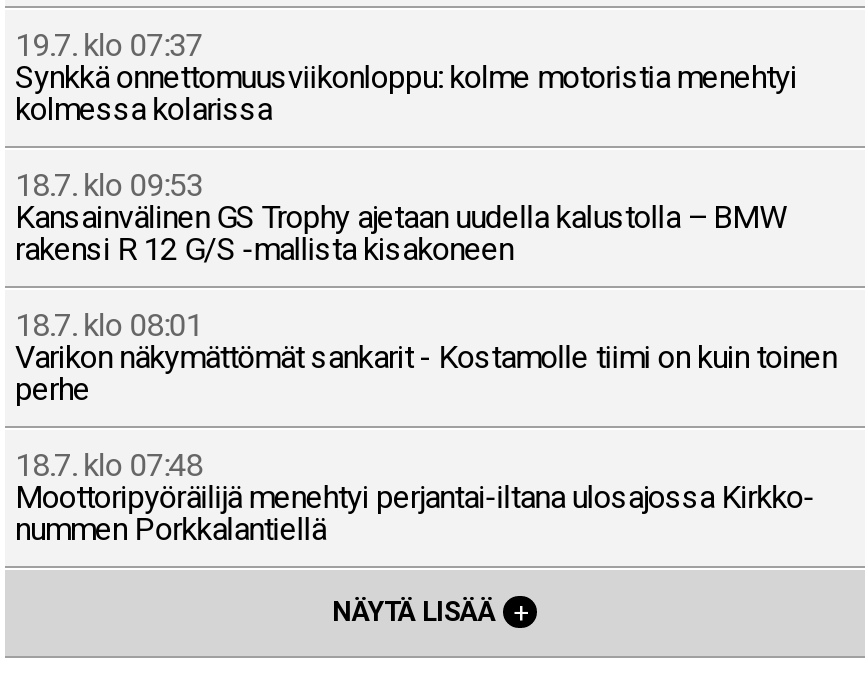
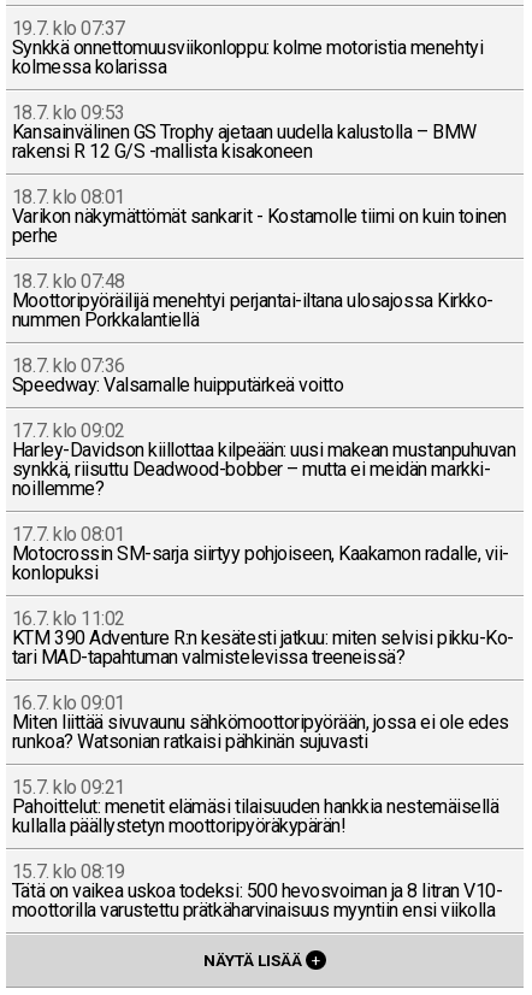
none -> [12,354,515,921] 18.7. klo 07:36 | Speedway: Valsarnalle huipputärkeä voitto | 17.7. klo 09:02 | Harley-Davidson kiillottaa kilpeään: uusi makean mustanpuhuvan | synkkä, riisuttu Deadwood-bobber – mutta ei meidän markki | noillemme? | 17.7. klo 08:01 | Motocrossin SM-sarja siirtyy pohjoiseen, Kaakamon radalle, vii | konlopuksi | 16.7. klo 11:02 | KTM 390 Adventure R:n kesätesti jatkuu: miten selvisi pikku-Ko | tari MAD-tapahtuman valmistelevissa treeneissä? | 16.7. klo 09:01 | Miten liittää sivuvaunu sähkömoottoripyörään, jossa ei ole edes | runkoa? Watsonian ratkaisi pähkinän sujuvasti | 15.7. klo 09:21 | Pahoittelut: menetit elämäsi tilaisuuden hankkia nestemäisellä | kullalla päällystetyn moottoripyöräkypärän! | 15.7. klo 08:19 | Tätä on vaikea uskoa todeksi: 500 hevosvoiman ja 8 litran V10- | moottorilla varustettu prätkäharvinaisuus myyntiin ensi viikolla

